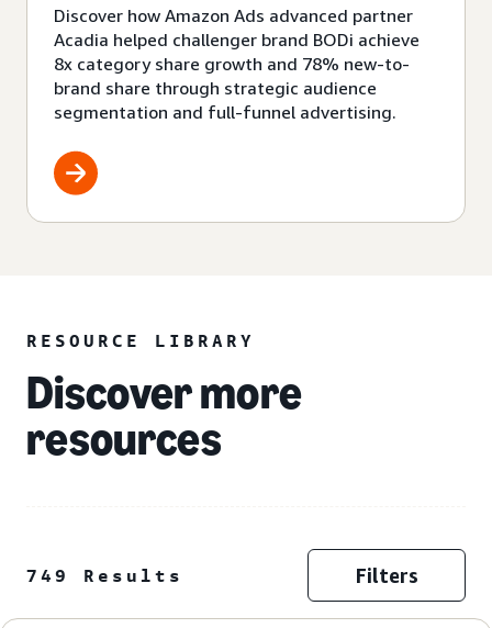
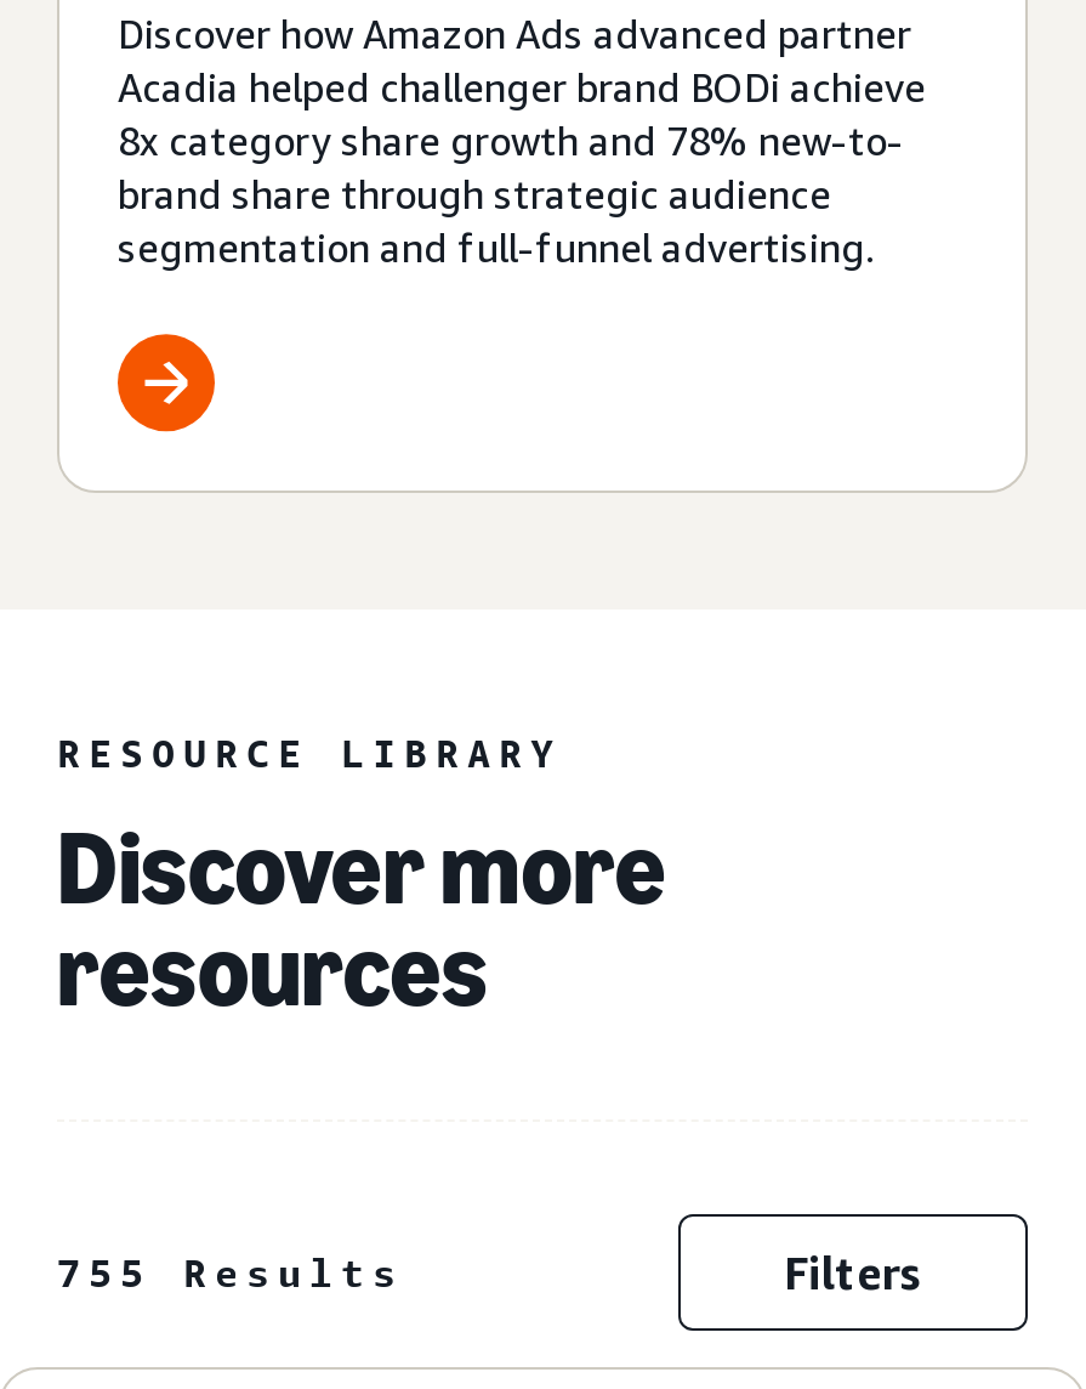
[26,565,183,587] 749 Results -> [57,1249,404,1298] 755 Results

